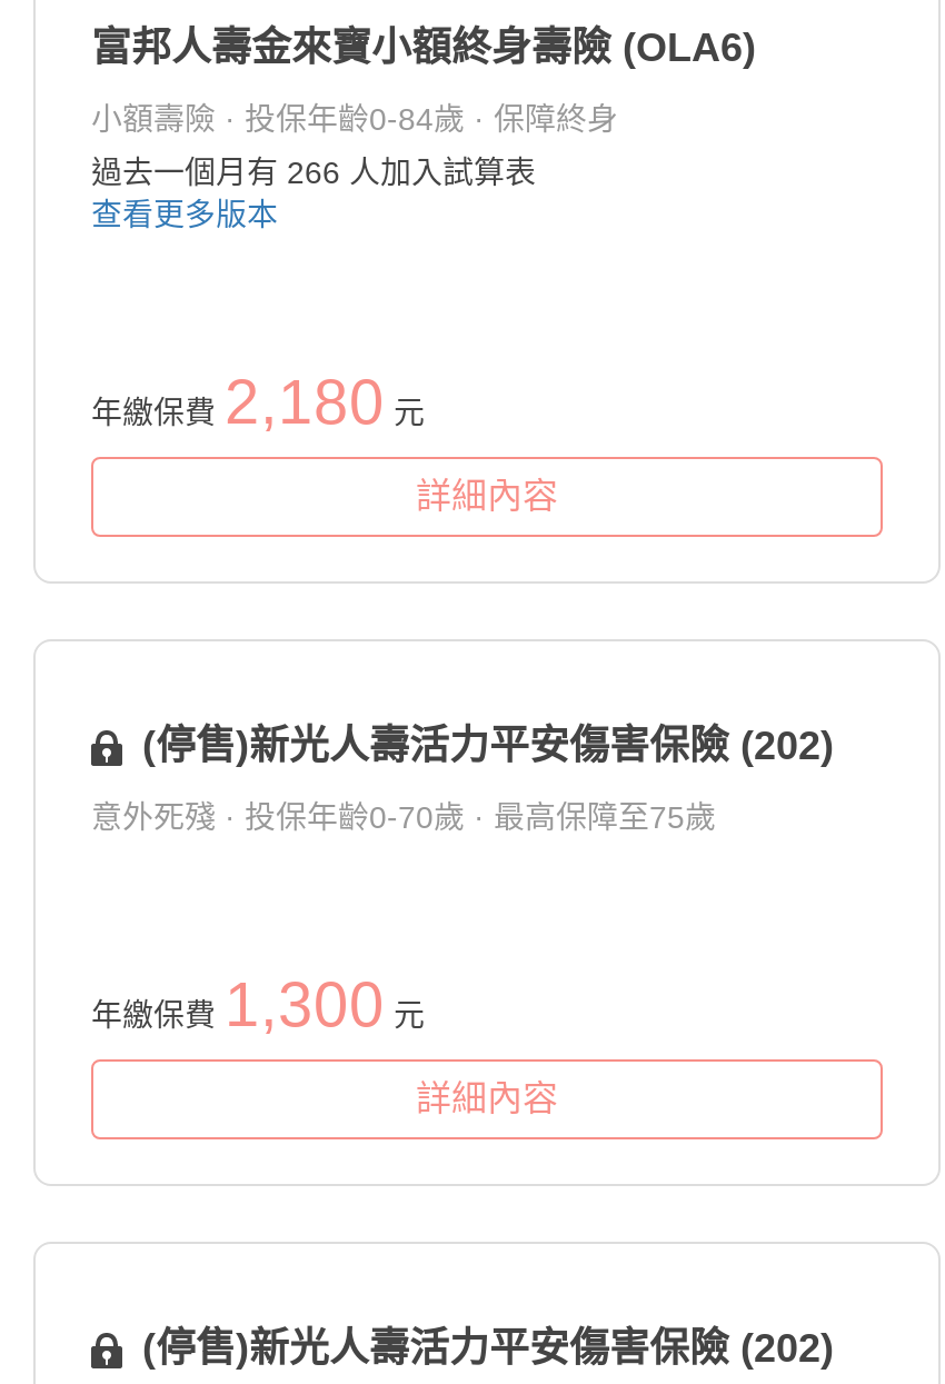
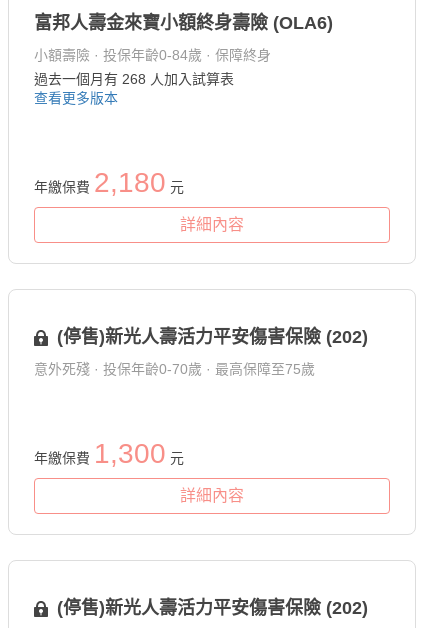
[91,155,536,190] 過去一個月有266人加入試算表 -> [34,71,234,87] 過去一個月有268人加入試算表

